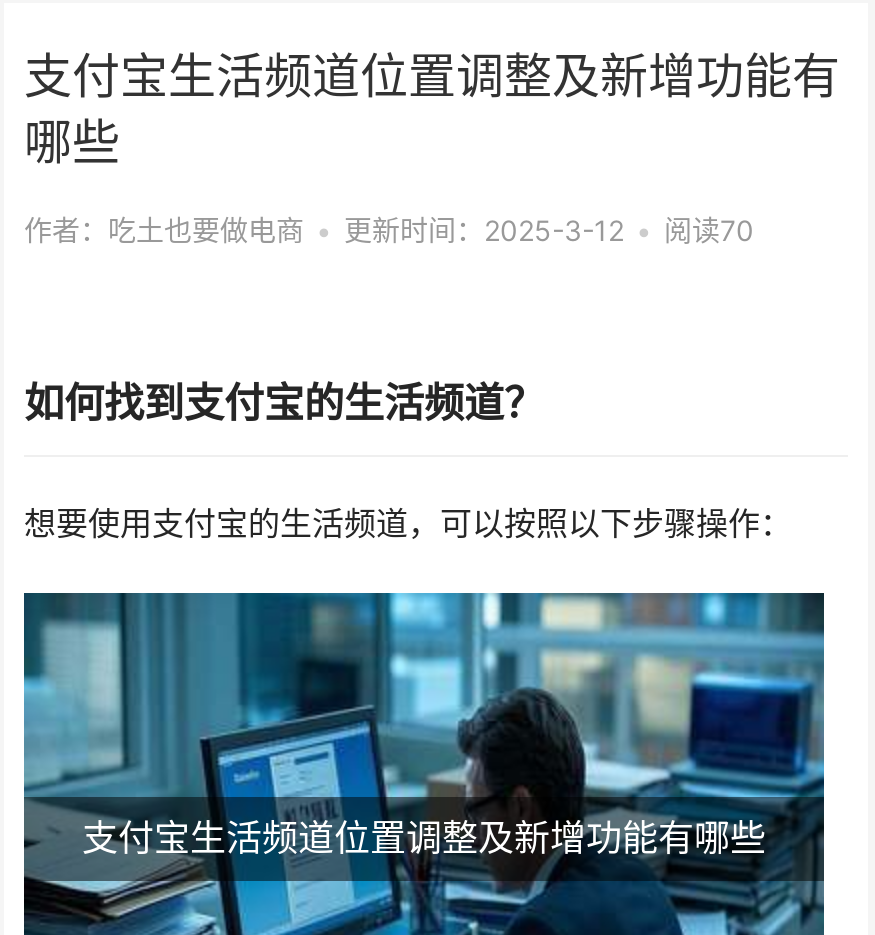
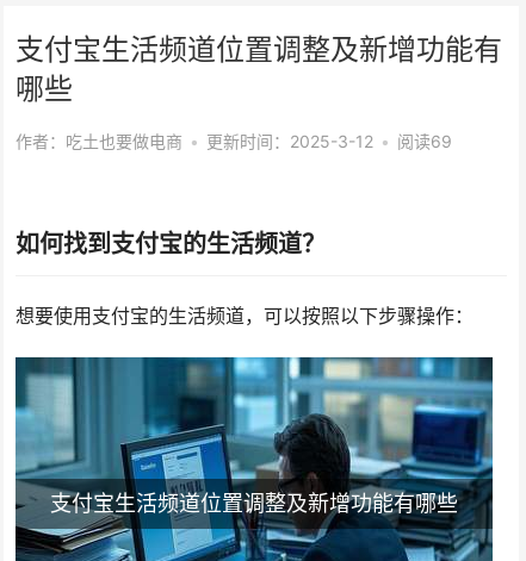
[24,213,754,247] 作者：吃土也要做电商 • 更新时间：2025-3-12 • 阅读70 -> [16,131,452,151] 作者：吃土也要做电商 • 更新时间：2025-3-12 • 阅读69

